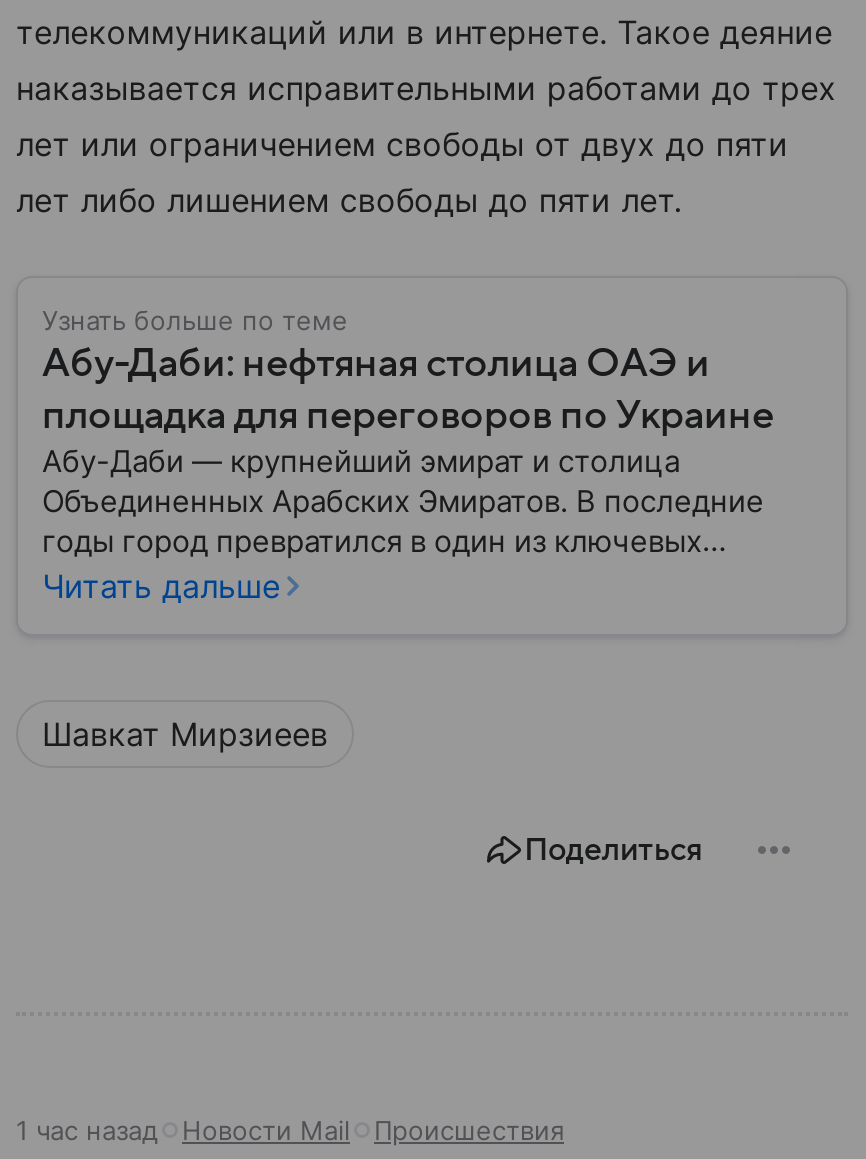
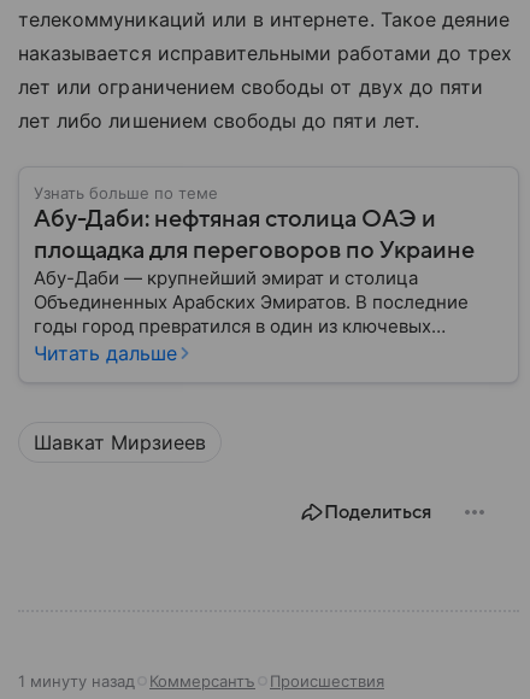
[16,1113,350,1145] 1 час назад | Новости Mail -> [18,671,255,690] 1 минуту назад | Коммерсантъ

